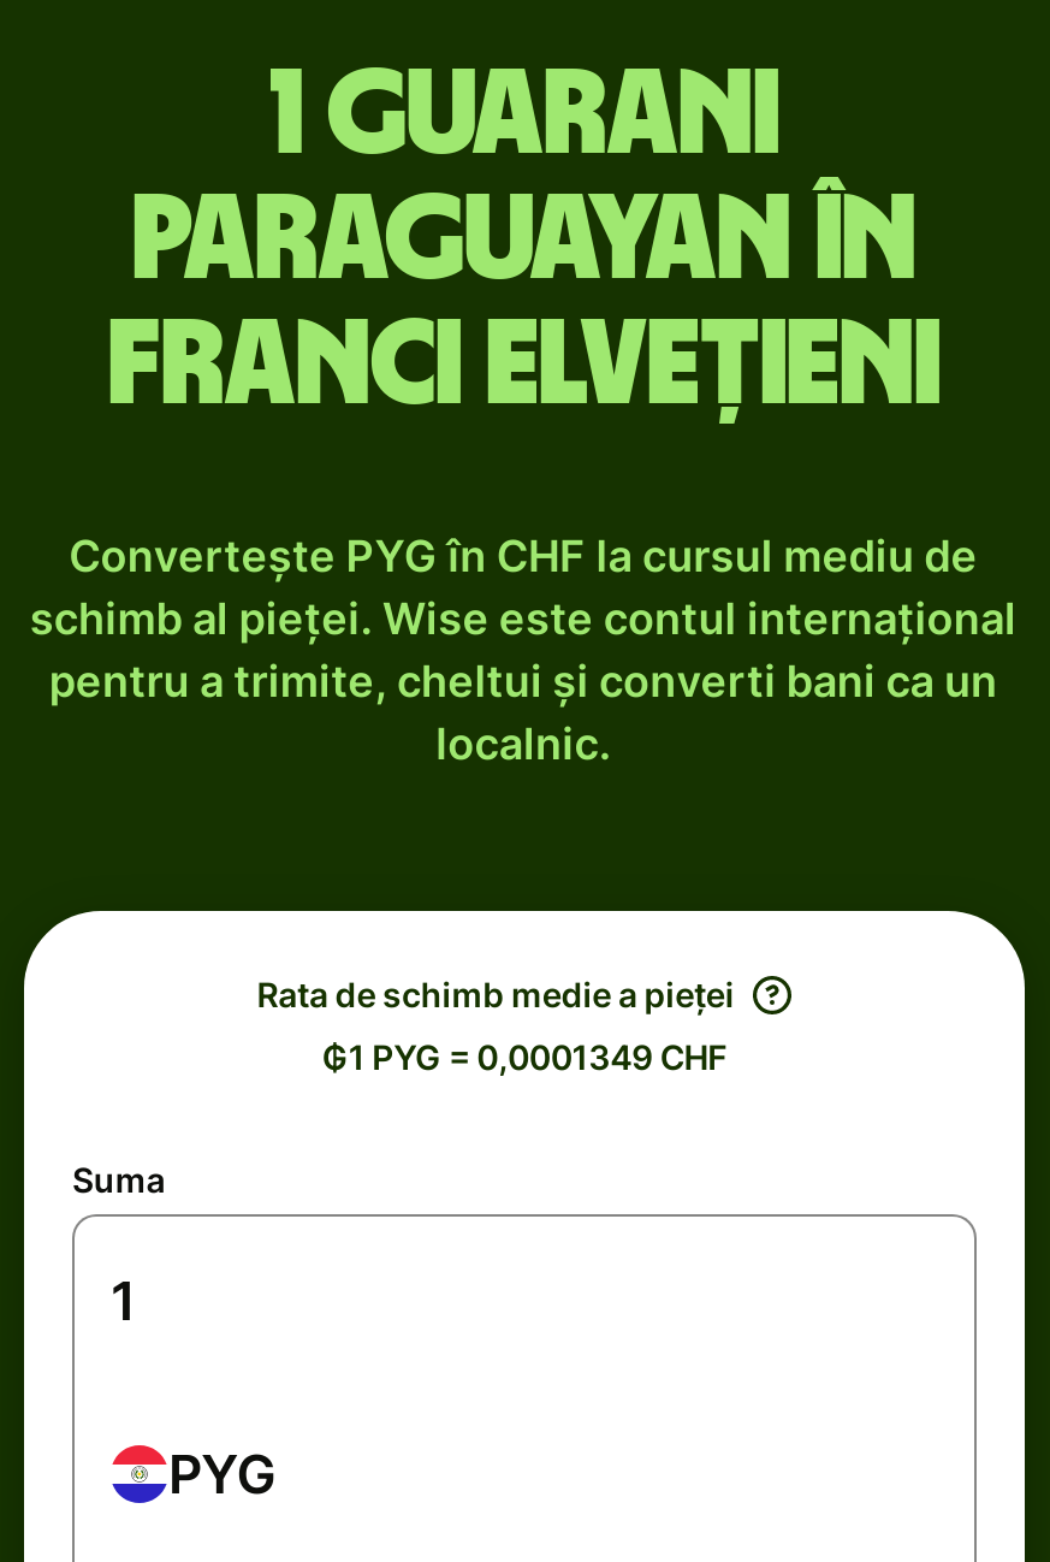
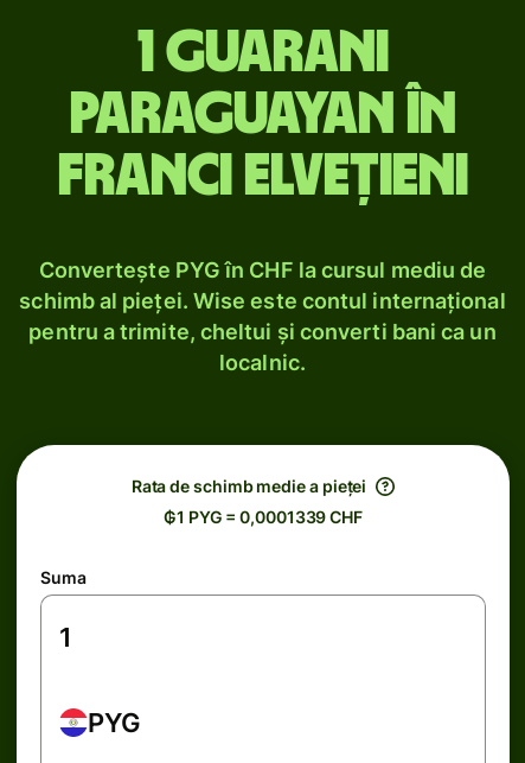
[322,1036,727,1077] ₲1 PYG = 0,0001349 CHF -> [163,507,363,527] ₲1 PYG = 0,0001339 CHF

